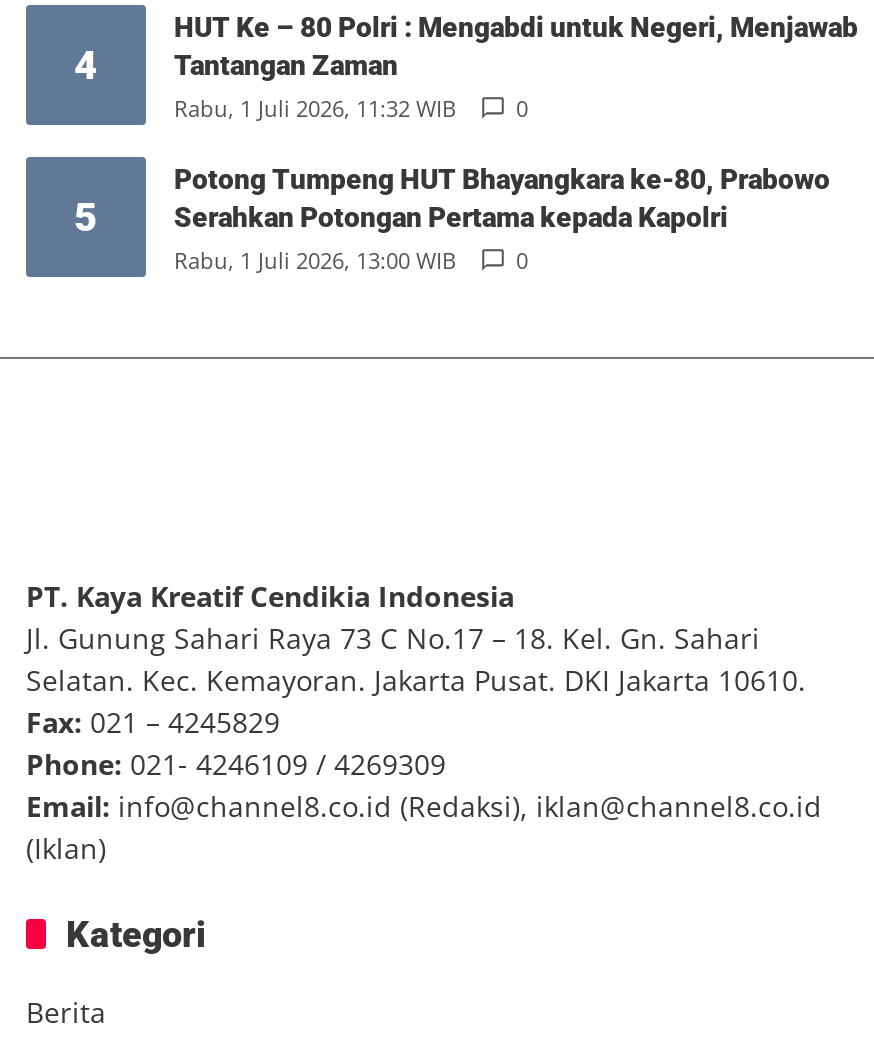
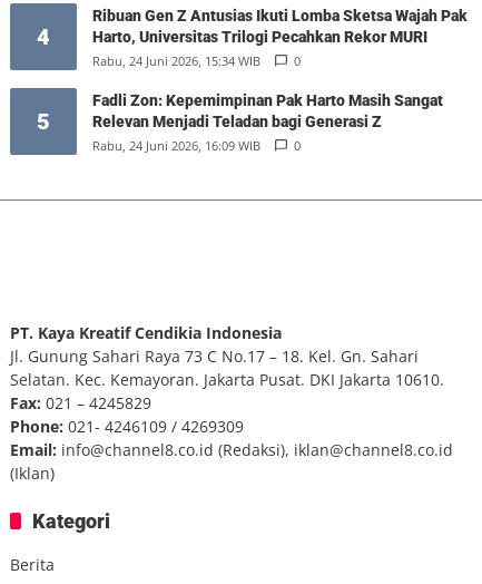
[174,11,858,123] HUT Ke – 80 Polri : Mengabdi untuk Negeri, Menjawab | Tantangan Zaman | Rabu, 1 Juli 2026, 11:32 WIB -> [92,7,468,69] Ribuan Gen Z Antusias Ikuti Lomba Sketsa Wajah Pak | Harto, Universitas Trilogi Pecahkan Rekor MURI | Rabu, 24 Juni 2026, 15:34 WIB
[174,163,830,275] Potong Tumpeng HUT Bhayangkara ke-80, Prabowo | Serahkan Potongan Pertama kepada Kapolri | Rabu, 1 Juli 2026, 13:00 WIB -> [92,91,443,154] Fadli Zon: Kepemimpinan Pak Harto Masih Sangat | Relevan Menjadi Teladan bagi Generasi Z | Rabu, 24 Juni 2026, 16:09 WIB

